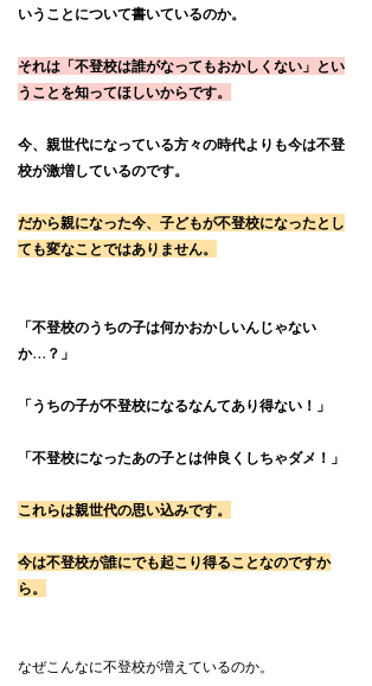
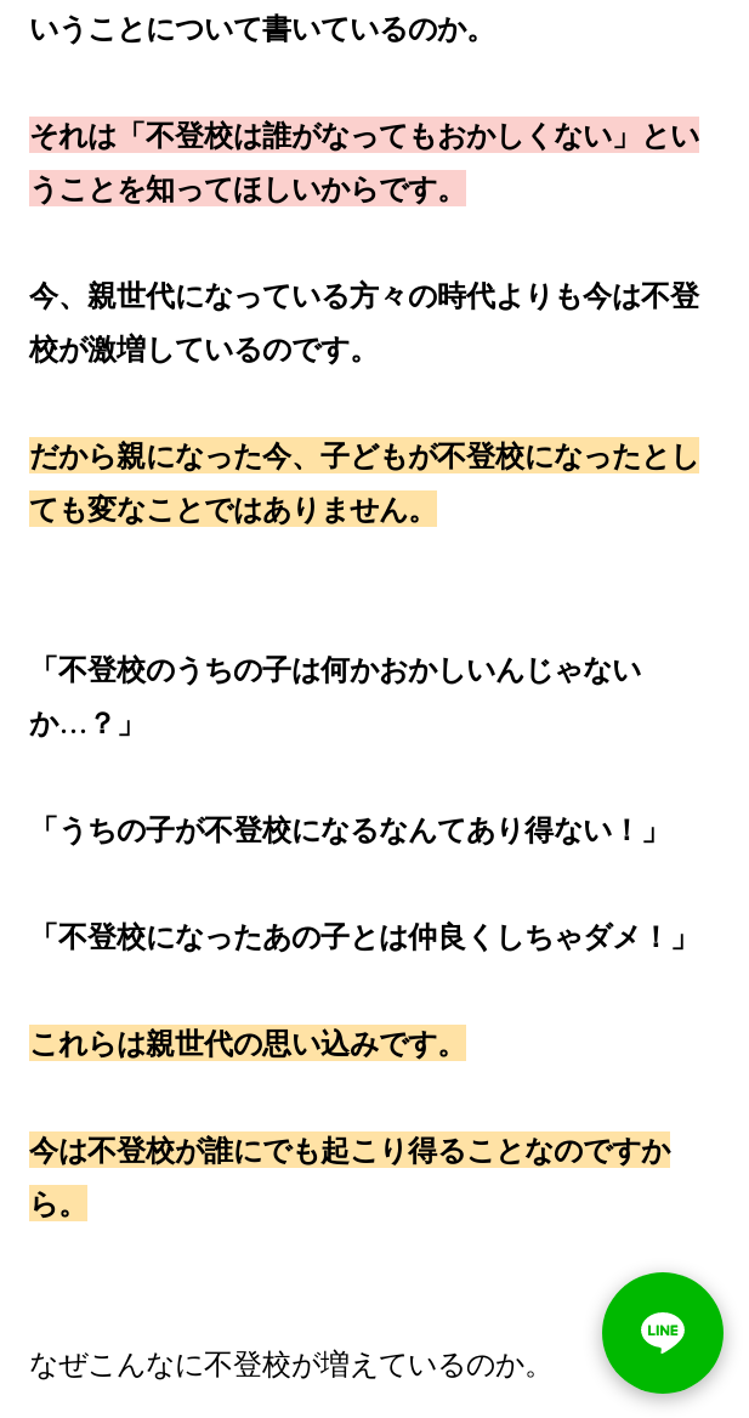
none -> [597,1270,728,1401] [image]

